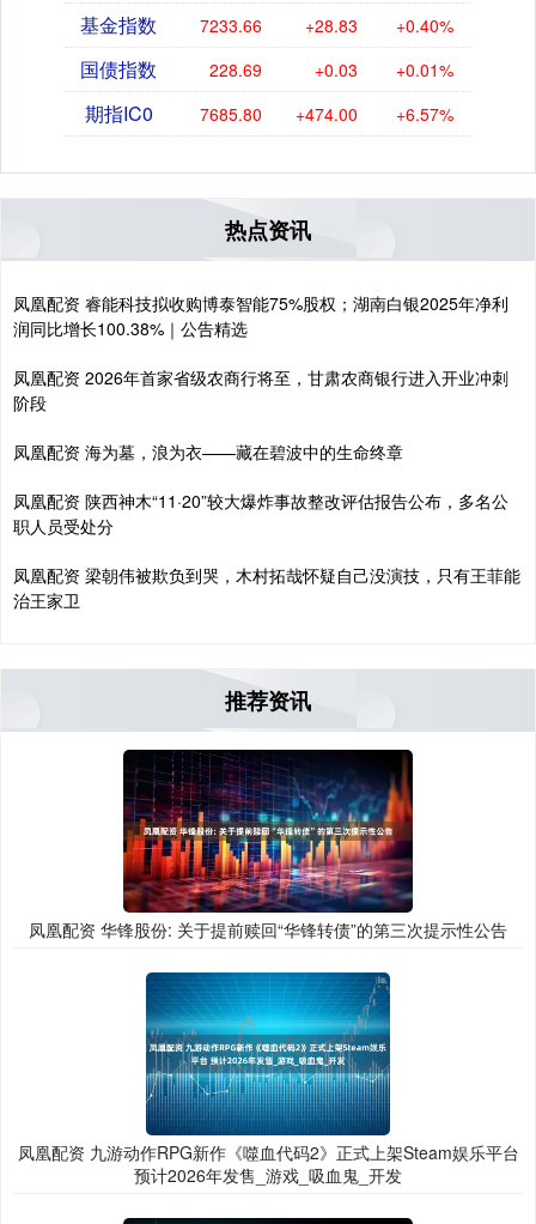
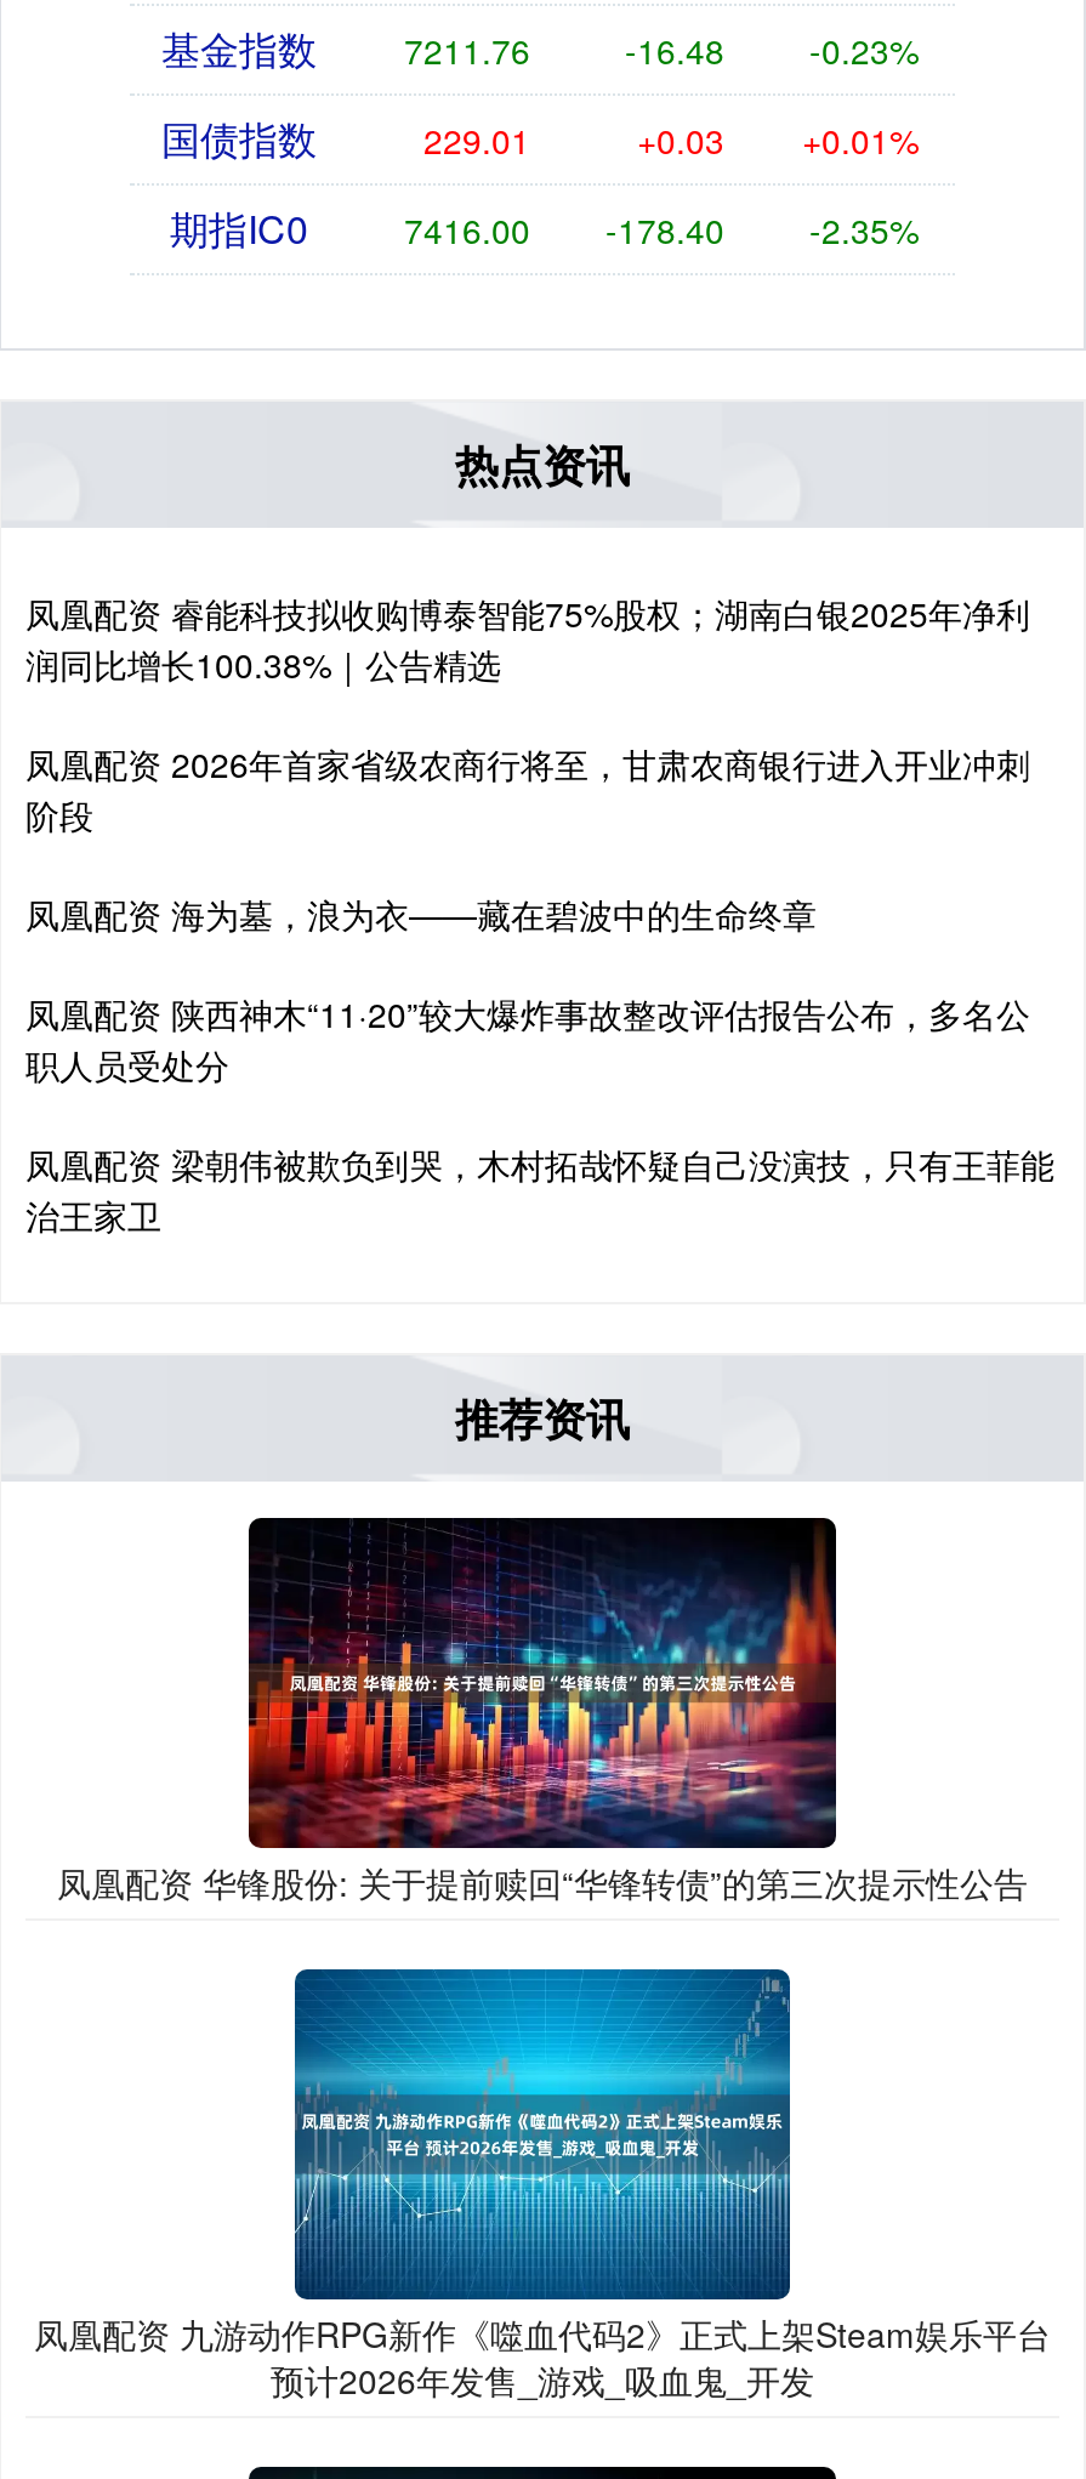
[200,13,262,37] 7233.66 -> [404,25,530,73] 7211.76
[305,13,358,37] +28.83 -> [625,25,724,73] -16.48
[396,13,453,37] +0.40% -> [809,25,919,73] -0.23%
[209,57,262,81] 228.69 -> [423,115,530,163] 229.01
[200,101,262,125] 7685.80 -> [404,204,530,253] 7416.00
[296,101,358,125] +474.00 -> [605,204,724,253] -178.40
[396,101,453,125] +6.57% -> [809,204,919,253] -2.35%

